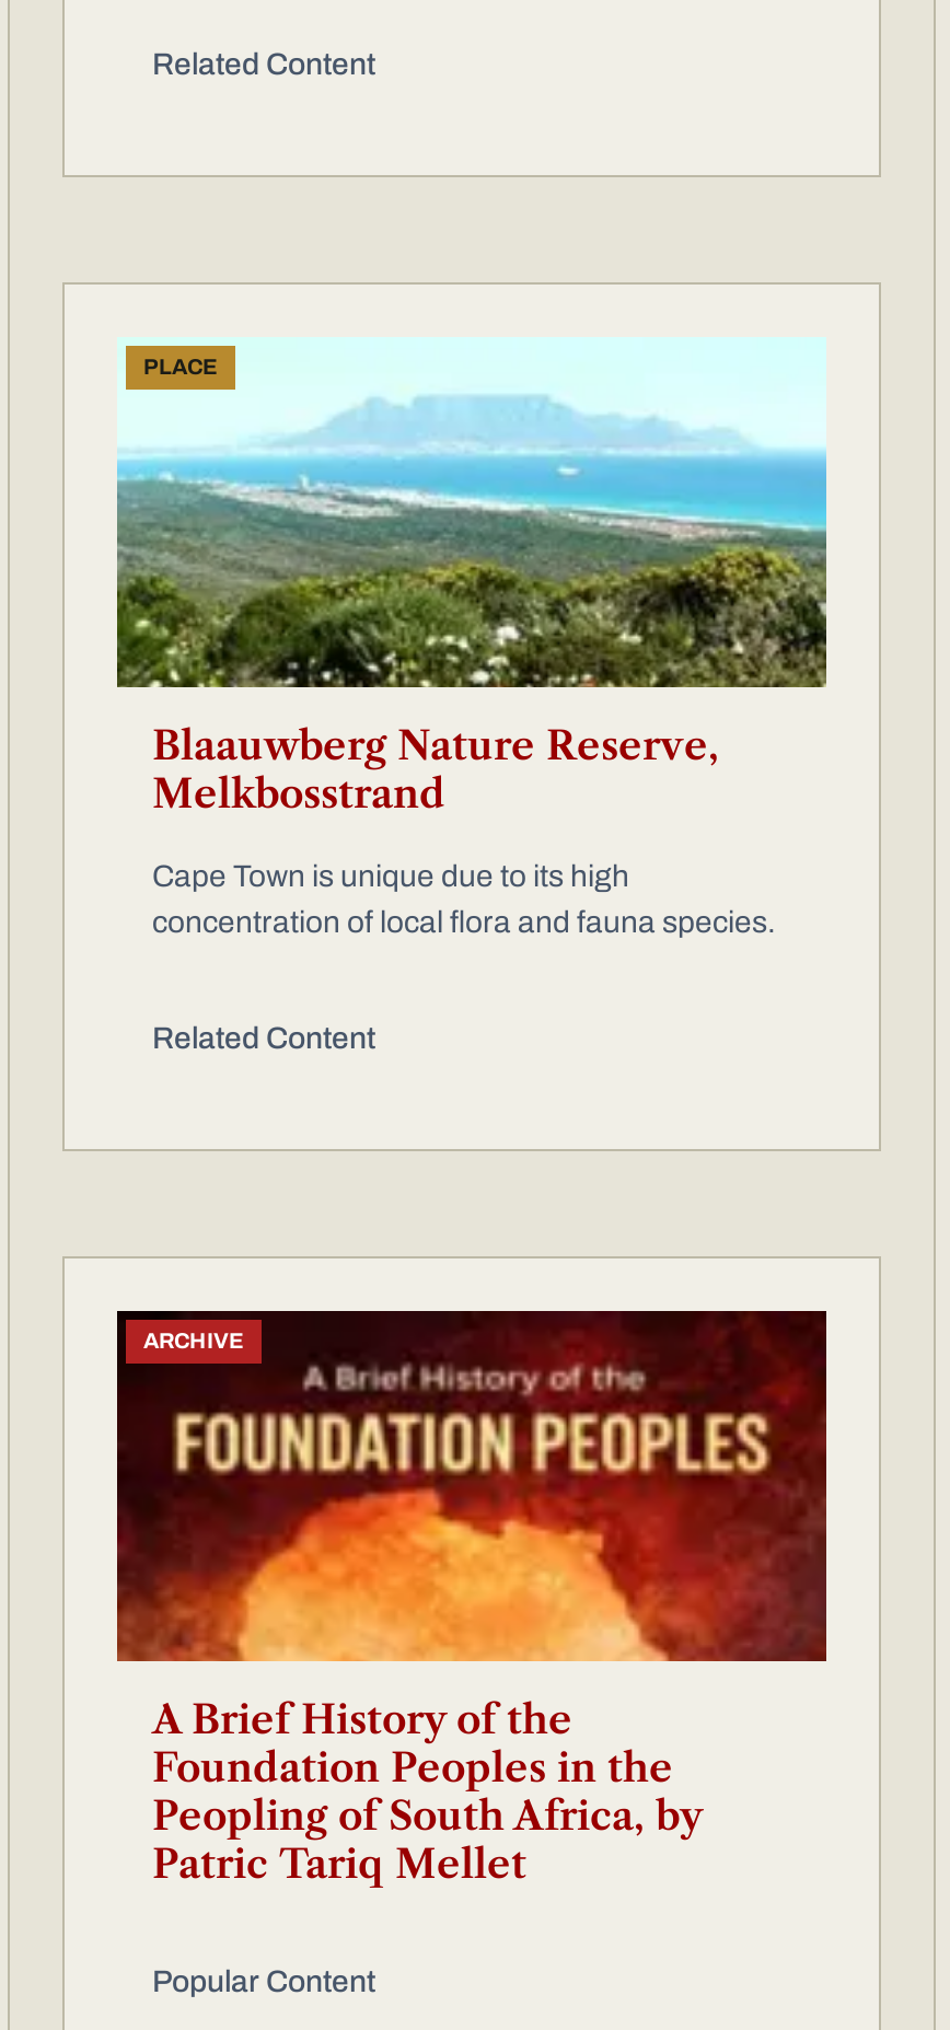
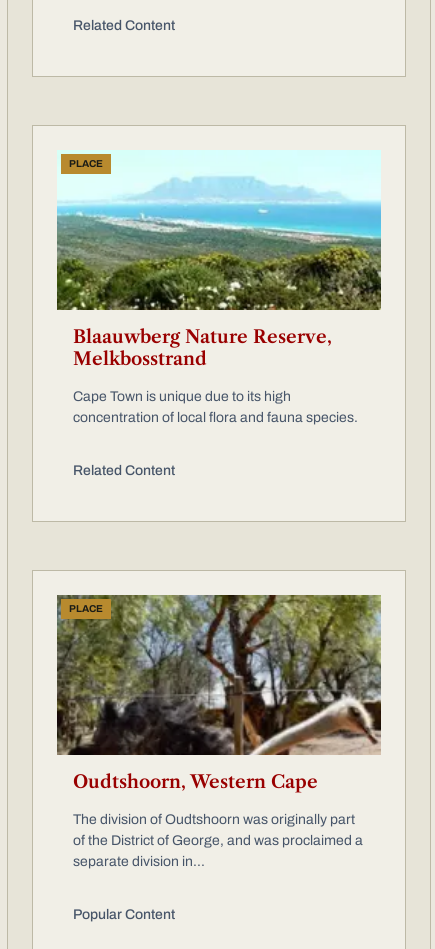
[117,1309,829,1663] [image] | ARCHIVE -> [56,594,382,756] [image] | PLACE
[152,1695,702,1888] A Brief History of the | Foundation Peoples in the | Peopling of South Africa, by | Patric Tariq Mellet -> [73,771,363,869] Oudtshoorn, Western Cape | The division of Oudtshoorn was originally part | of the District of George, and was proclaimed a | separate division in...

